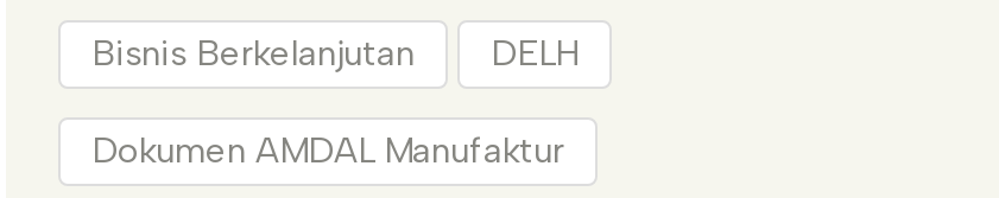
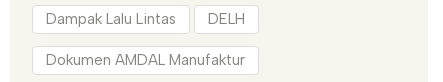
[91,32,415,75] Bisnis Berkelanjutan -> [46,10,176,28] Dampak Lalu Lintas

